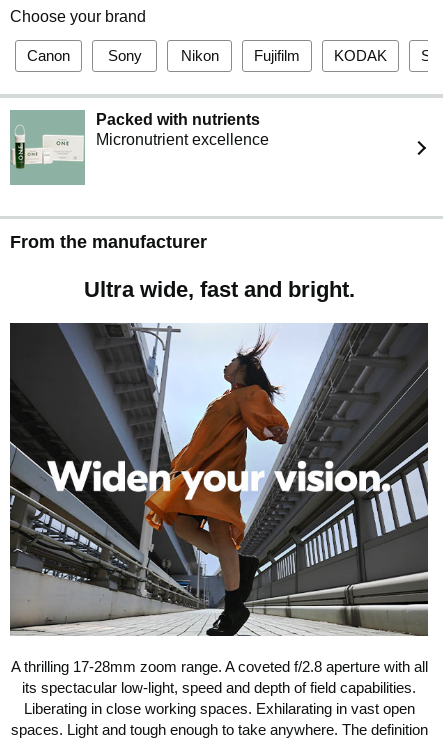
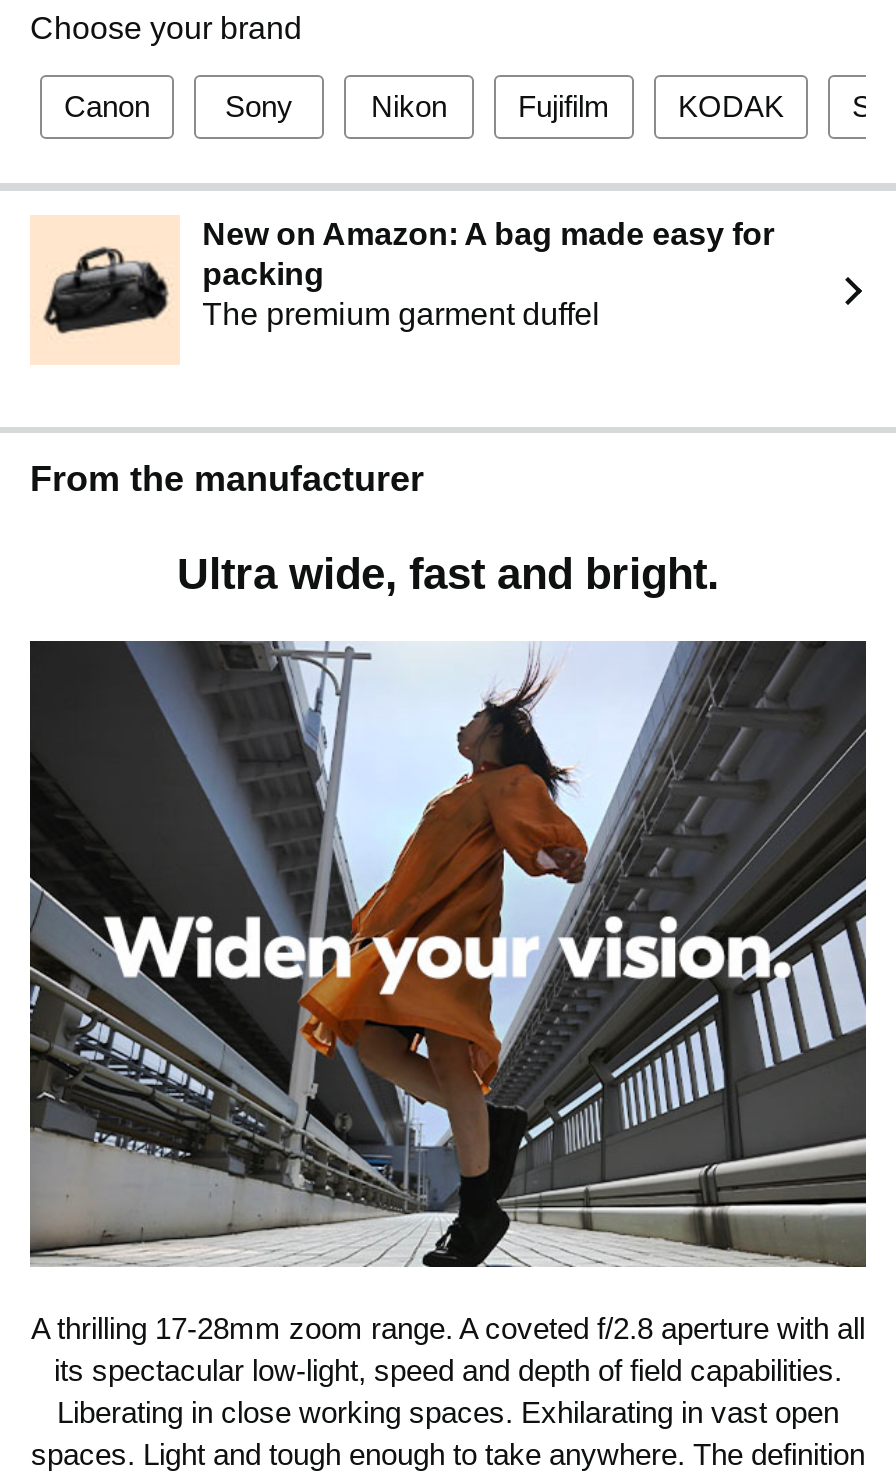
[9,109,269,186] [image] | Packed with nutrients | Micronutrient excellence -> [30,215,774,365] [image] | New on Amazon: A bag made easy for | packing | The premium garment duffel

